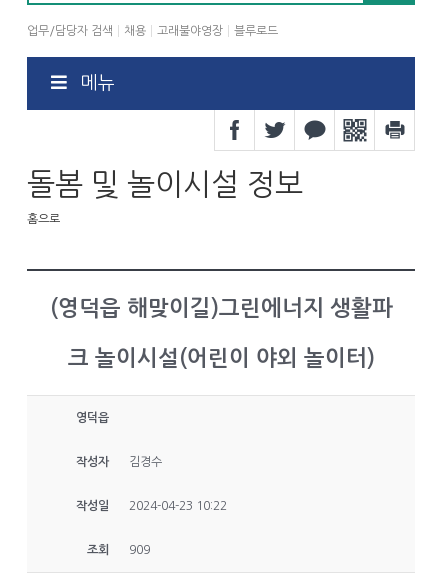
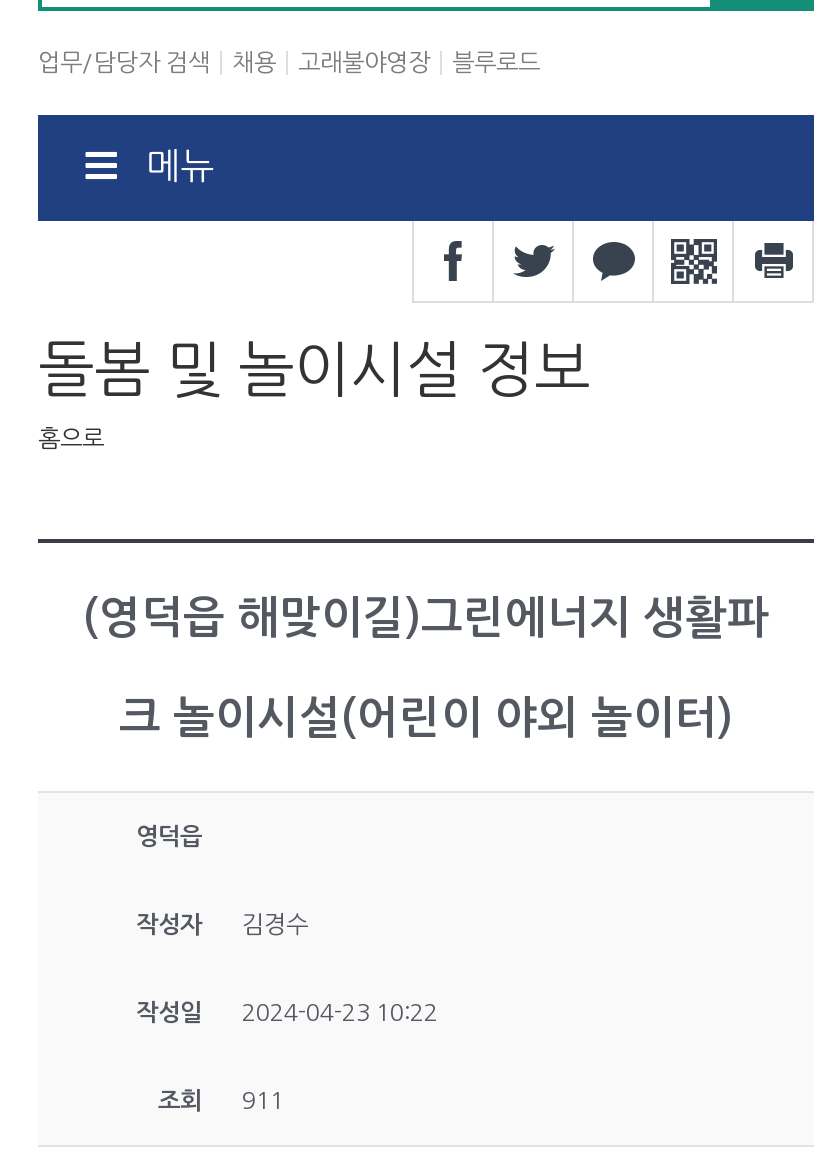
[87,544,150,556] 조회 909 -> [158,1089,284,1113] 조회 911

